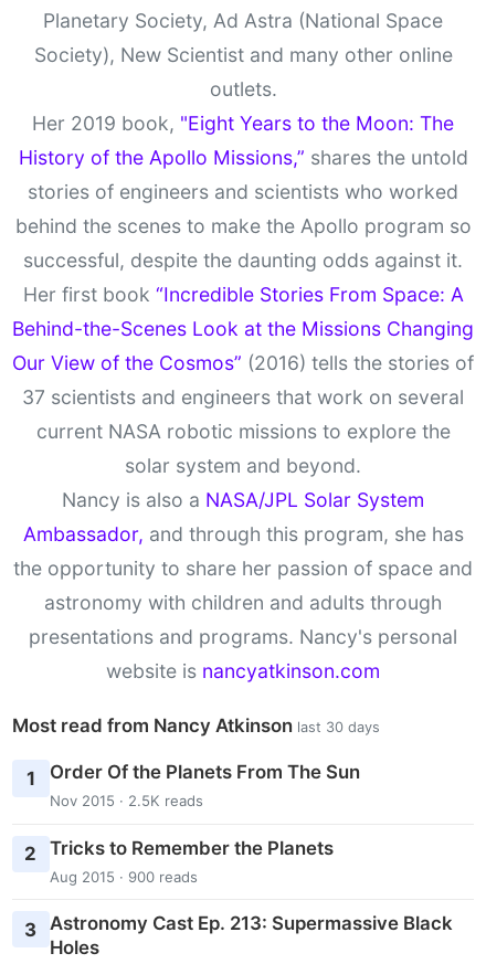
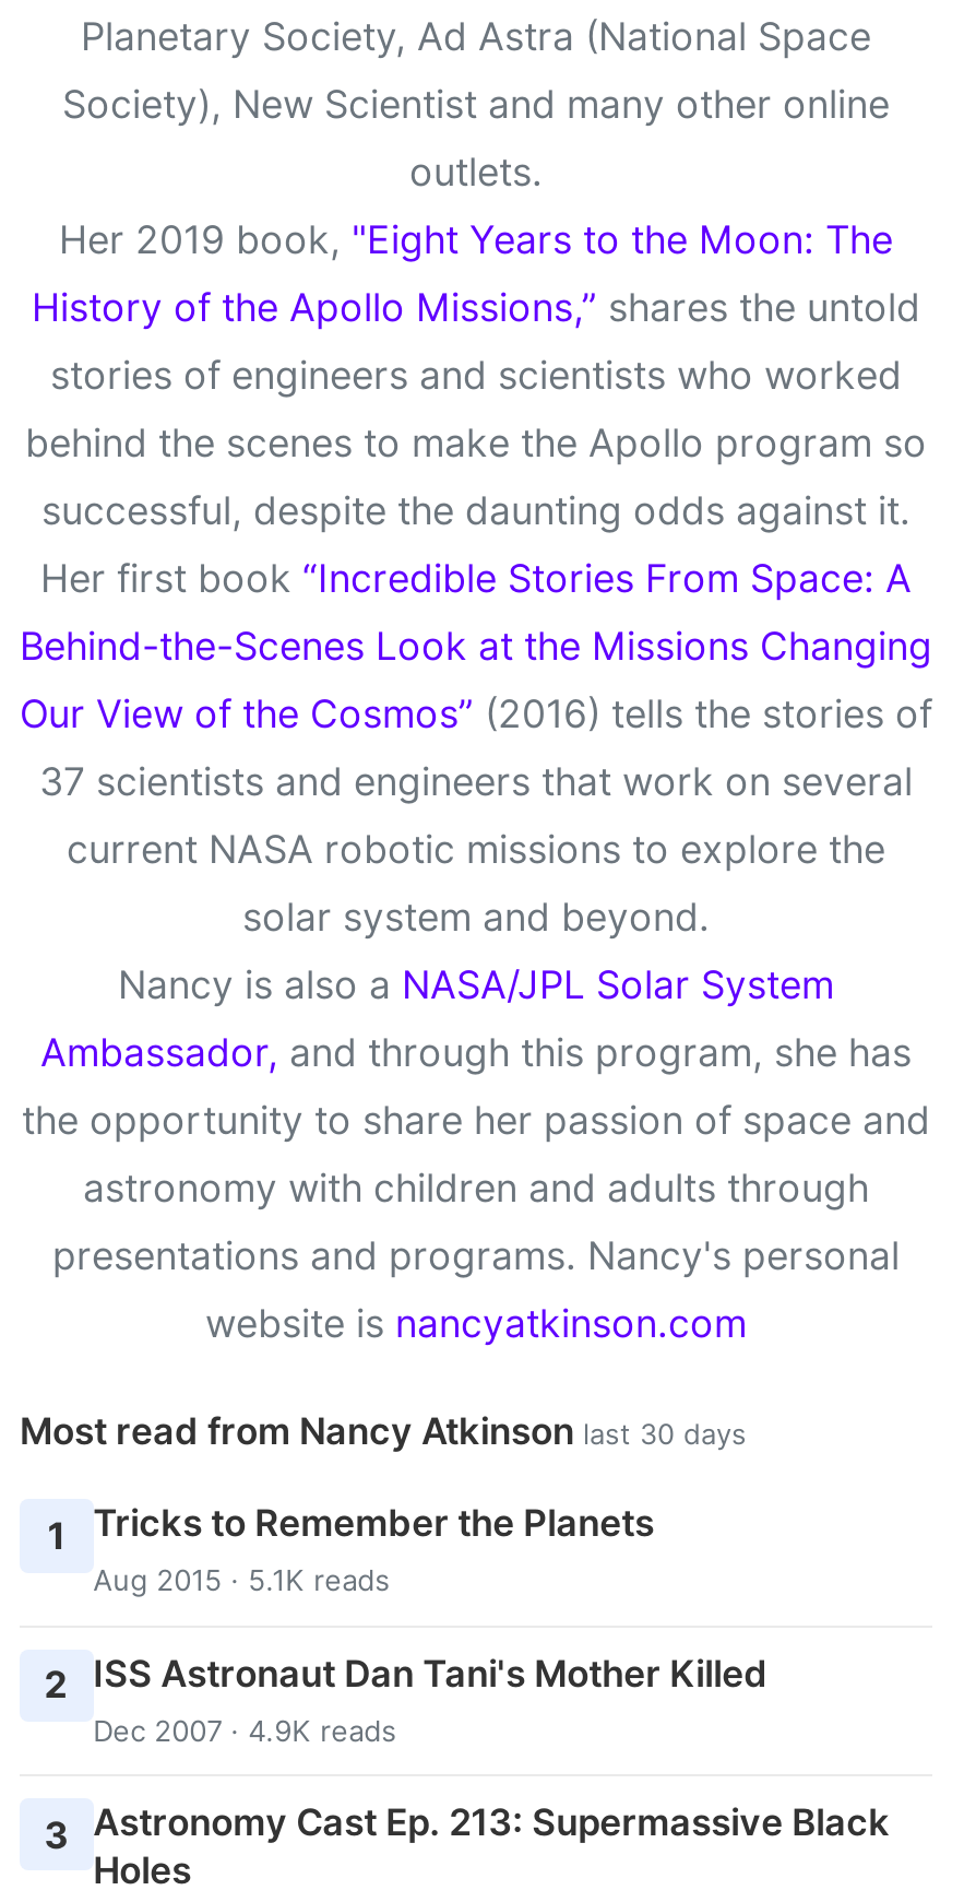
[49,761,360,810] Order Of the Planets From The Sun | Nov 2015 · 2.5K reads -> [93,1502,654,1598] Tricks to Remember the Planets | Aug 2015 · 5.1K reads
[25,837,333,885] 2 Tricks to Remember the Planets | Aug 2015 · 900 reads -> [44,1651,768,1747] 2 ISS Astronaut Dan Tani's Mother Killed | Dec 2007 · 4.9K reads

